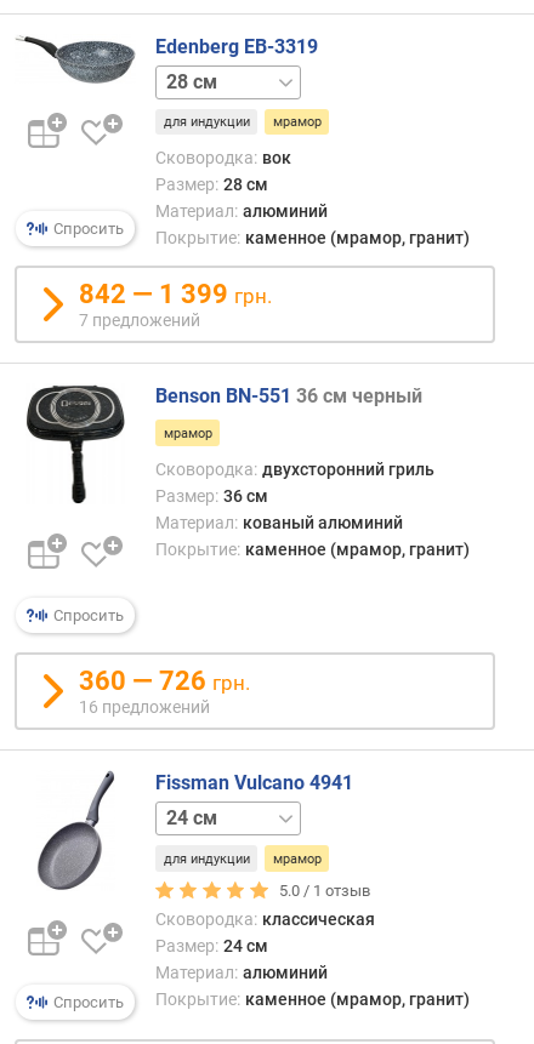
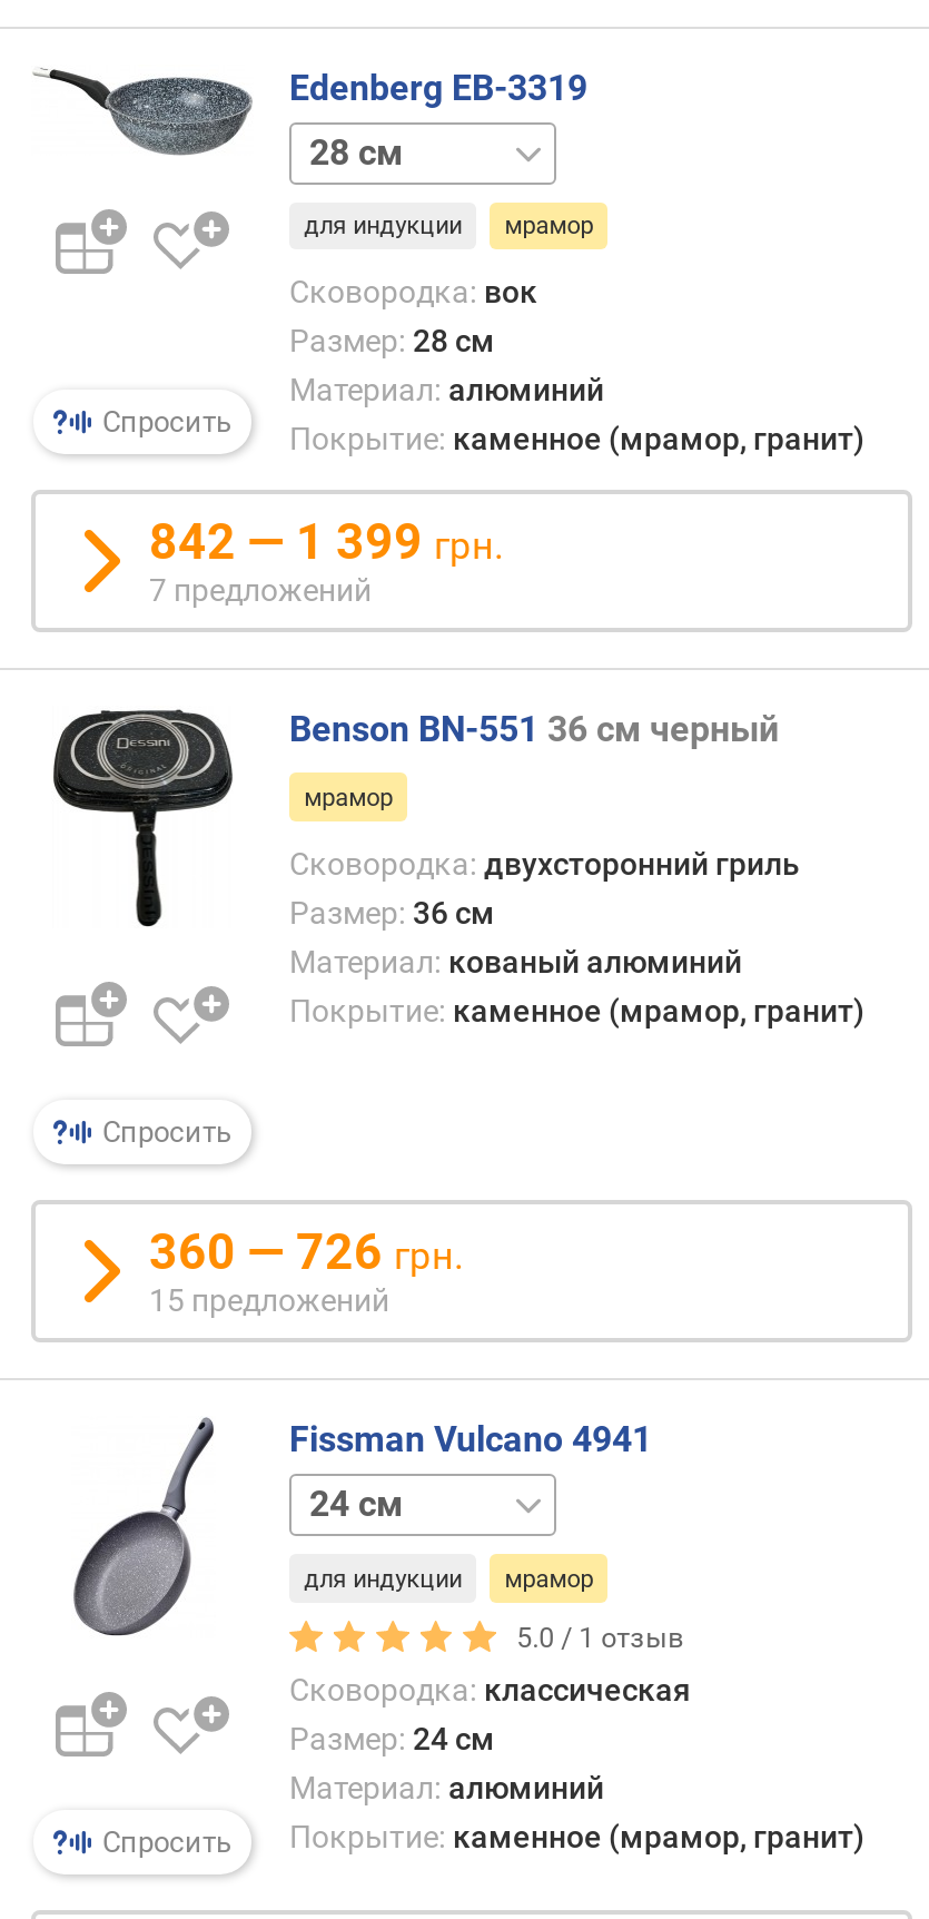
[79,698,210,717] 16 предложений -> [149,1283,389,1319] 15 предложений

